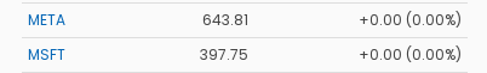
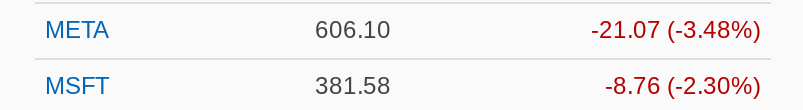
[202,9,248,30] 643.81 -> [315,16,391,44] 606.10
[359,9,462,30] +0.00 (0.00%) -> [591,16,761,44] -21.07 (-3.48%)
[200,44,248,65] 397.75 -> [315,72,391,100] 381.58
[359,44,462,65] +0.00 (0.00%) -> [605,72,761,100] -8.76 (-2.30%)

